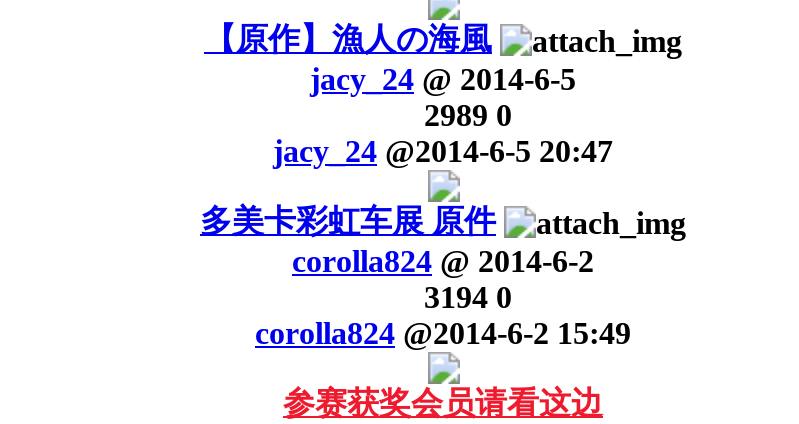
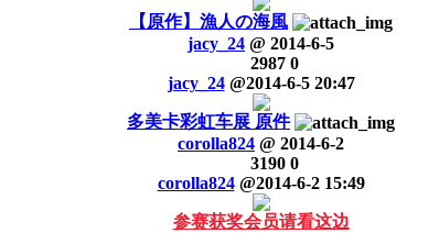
[424,98,512,132] 2989 0 -> [250,54,299,72] 2987 0
[424,280,512,314] 3194 0 -> [250,154,299,172] 3190 0

